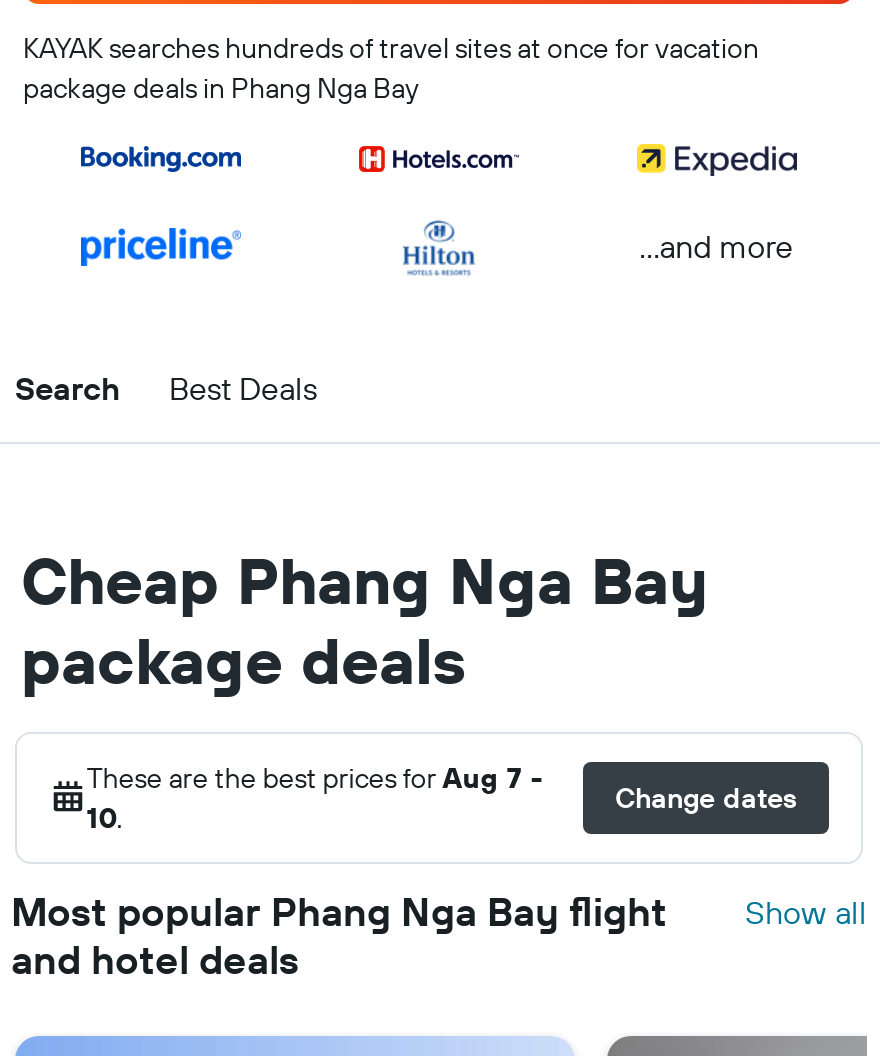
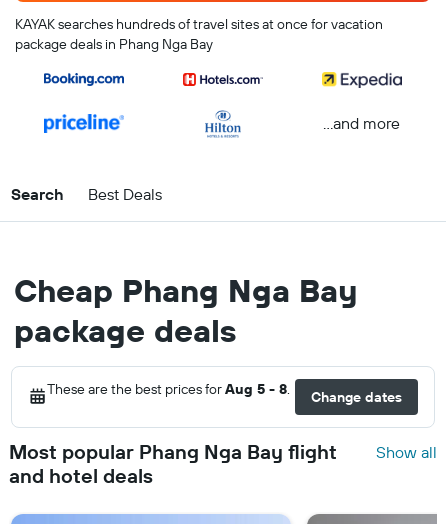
[87,760,543,836] These are the best prices for Aug 7 - | 10. -> [47,380,290,398] These are the best prices forAug 5 - 8.

